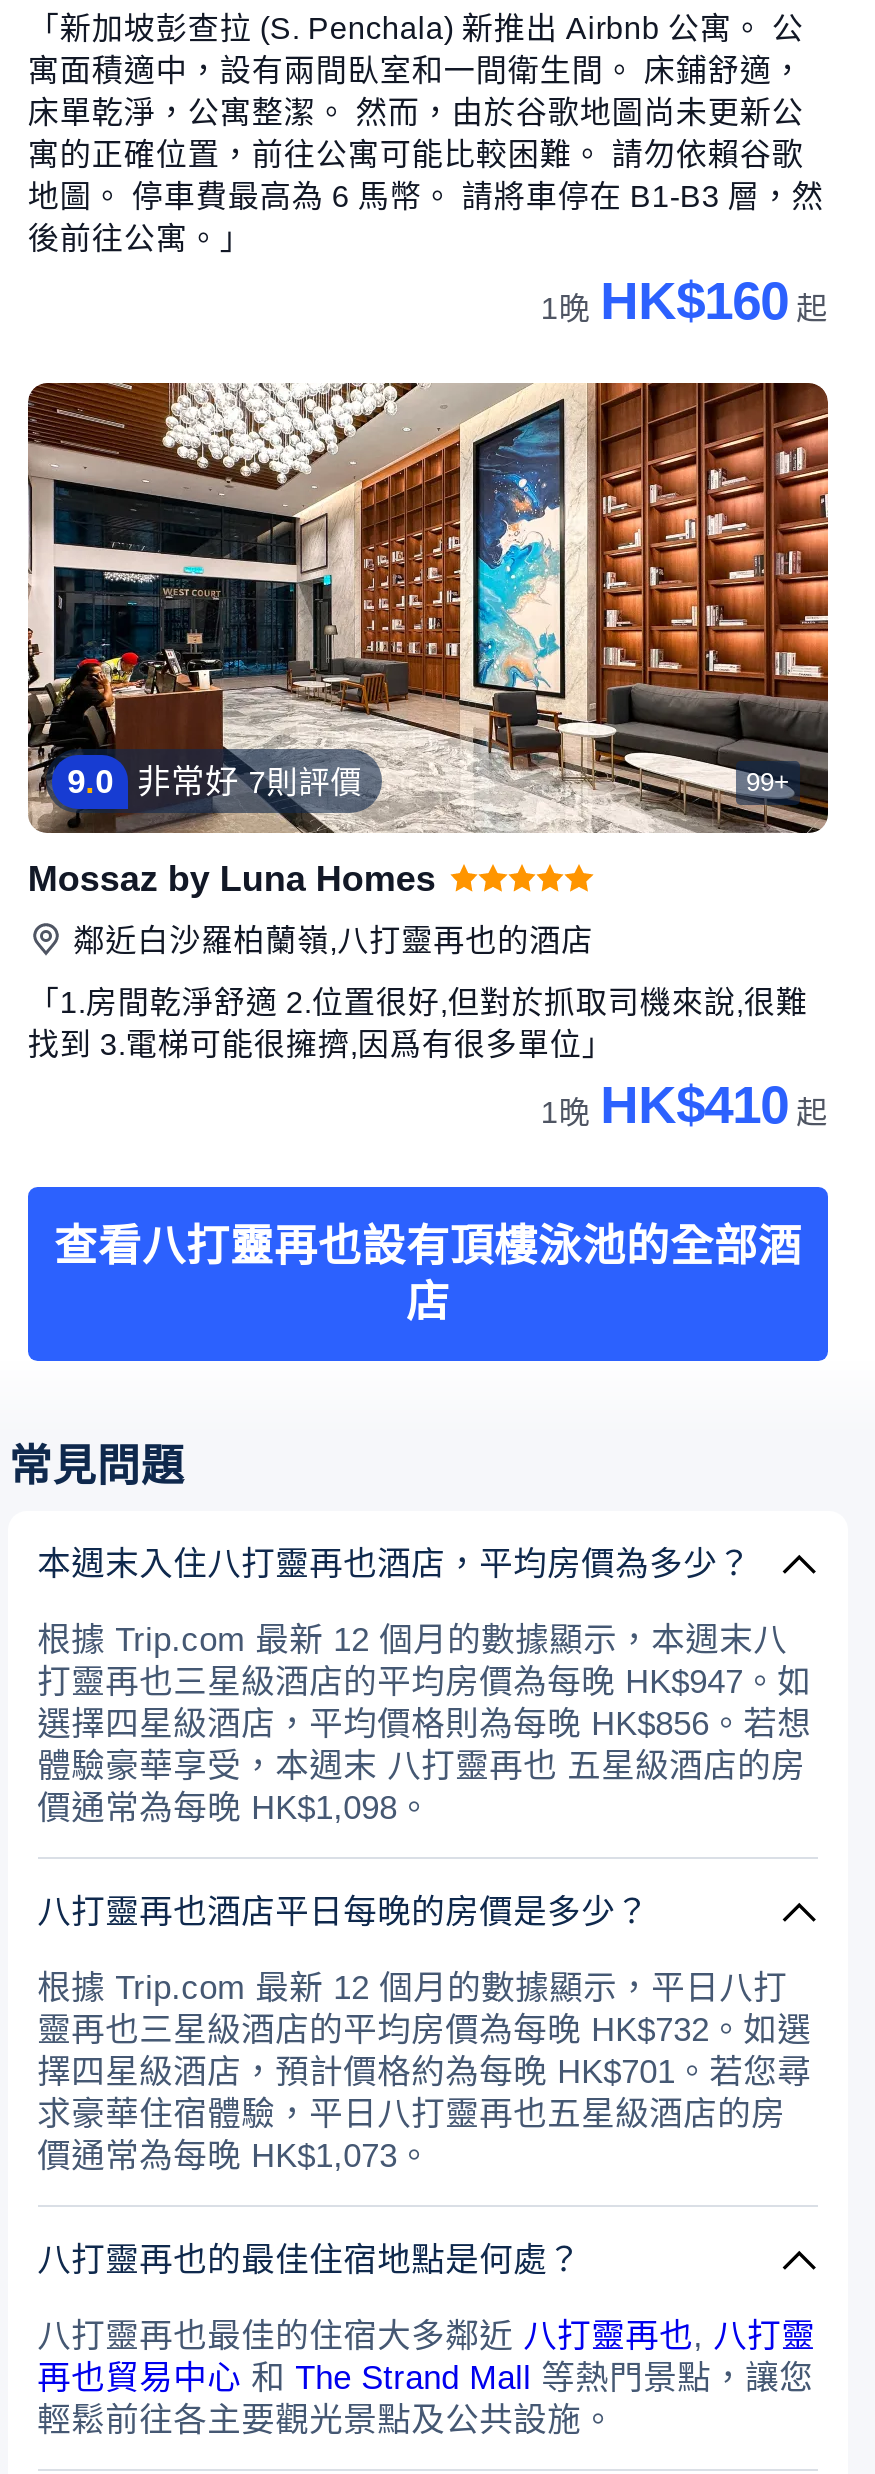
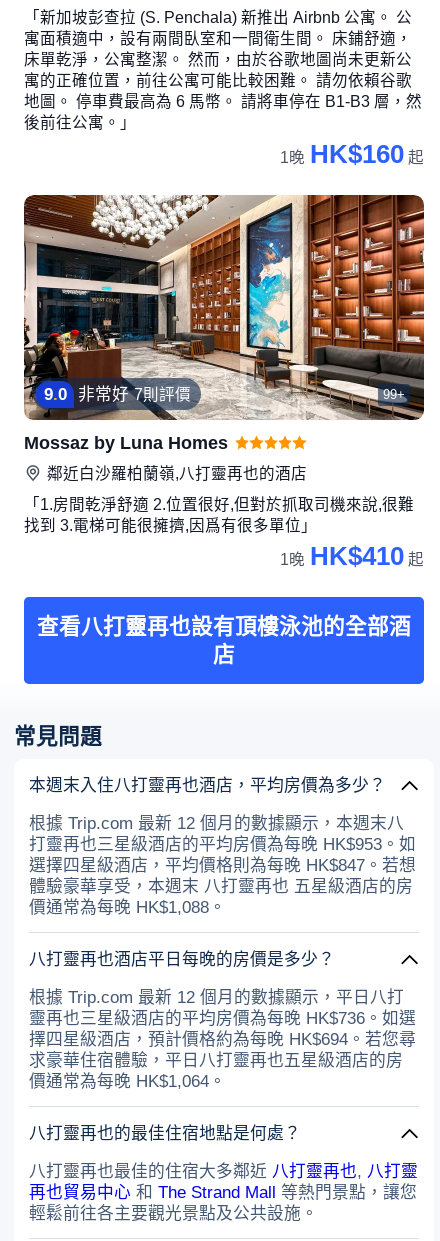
[37,1662,811,1700] 打靈再也三星級酒店的平均房價為每晚 HK$947。如 -> [29,835,416,854] 打靈再也三星級酒店的平均房價為每晚 HK$953。如
[37,1704,811,1742] 選擇四星級酒店，平均價格則為每晚 HK$856。若想 -> [29,856,416,875] 選擇四星級酒店，平均價格則為每晚 HK$847。若想
[37,1788,431,1826] 價通常為每晚 HK$1,098。 -> [29,898,226,917] 價通常為每晚 HK$1,088。
[37,2011,811,2049] 靈再也三星級酒店的平均房價為每晚 HK$732。如選 -> [29,1009,416,1028] 靈再也三星級酒店的平均房價為每晚 HK$736。如選
[37,2053,811,2091] 擇四星級酒店，預計價格約為每晚 HK$701。若您尋 -> [29,1030,416,1049] 擇四星級酒店，預計價格約為每晚 HK$694。若您尋
[37,2137,431,2175] 價通常為每晚 HK$1,073。 -> [29,1072,226,1091] 價通常為每晚 HK$1,064。

